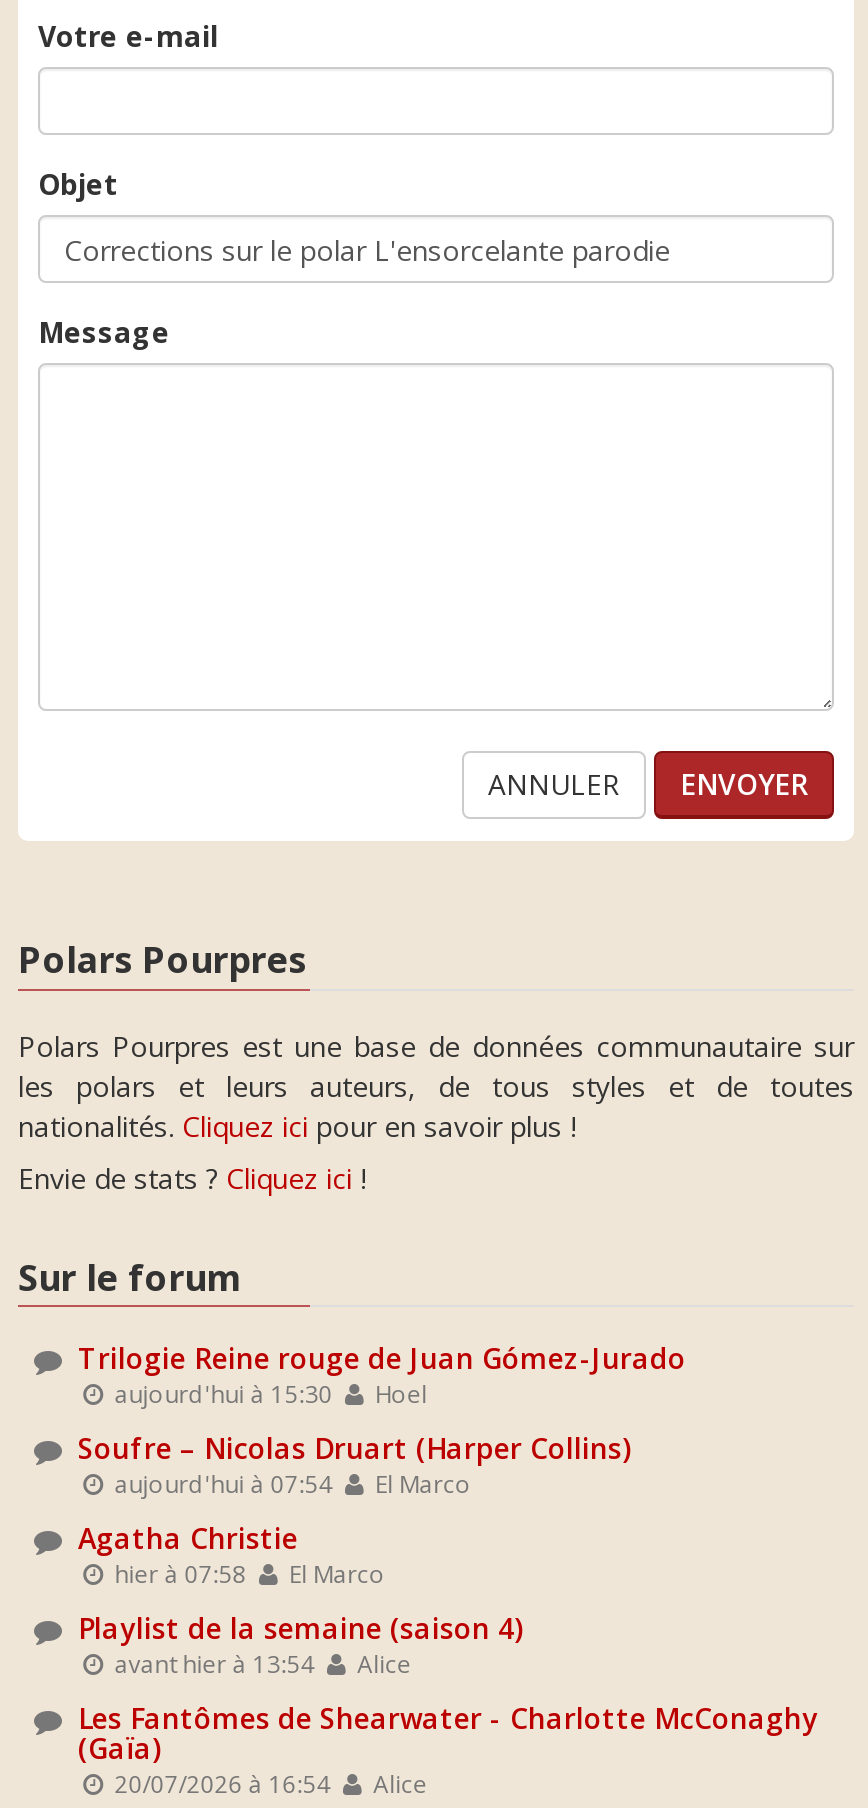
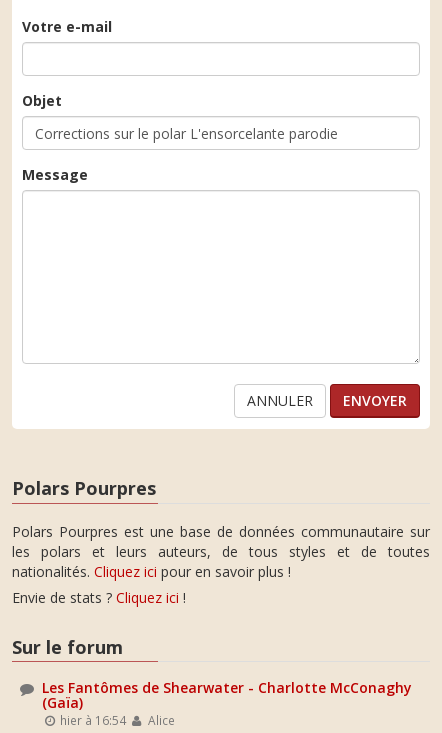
[78,1339,686,1679] Trilogie Reine rouge de Juan Gómez-Jurado | aujourd'hui à 15:30 | Hoel | Soufre – Nicolas Druart (Harper Collins) | aujourd'hui à 07:54 | El Marco | Agatha Christie | hier à 07:58 | El Marco | Playlist de la semaine (saison 4) | avant hier à 13:54 | Alice -> none
[109,1767,427,1799] 20/07/2026 à 16:54 Alice -> [57,712,175,728] hier à 16:54 Alice

